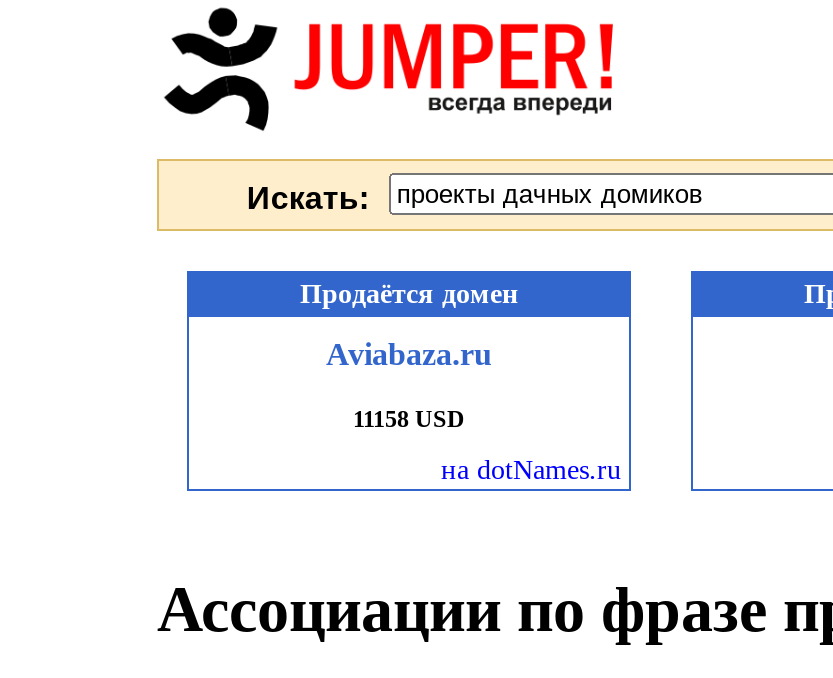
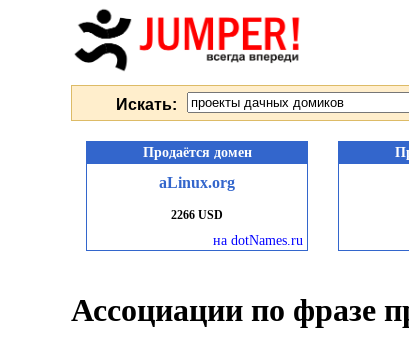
[326,337,492,371] Aviabaza.ru -> [159,174,235,191] aLinux.org
[353,405,465,433] 11158 USD -> [171,208,223,222] 2266 USD

